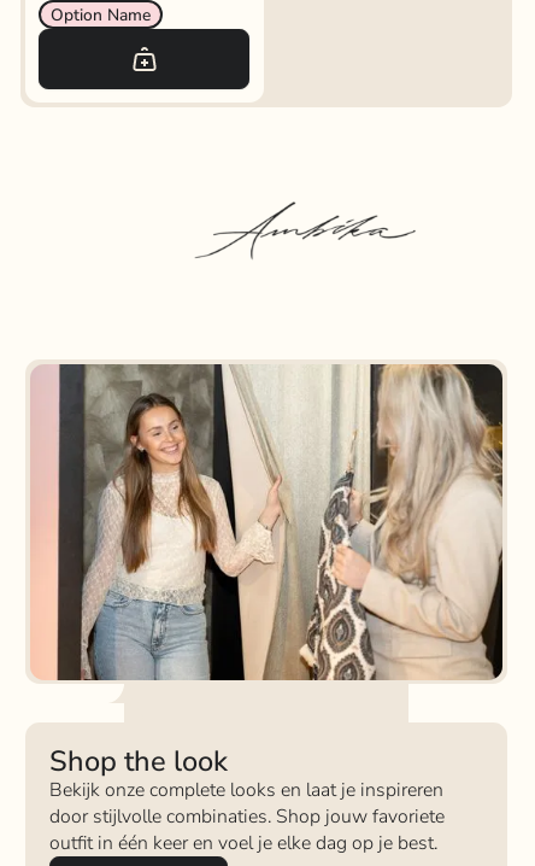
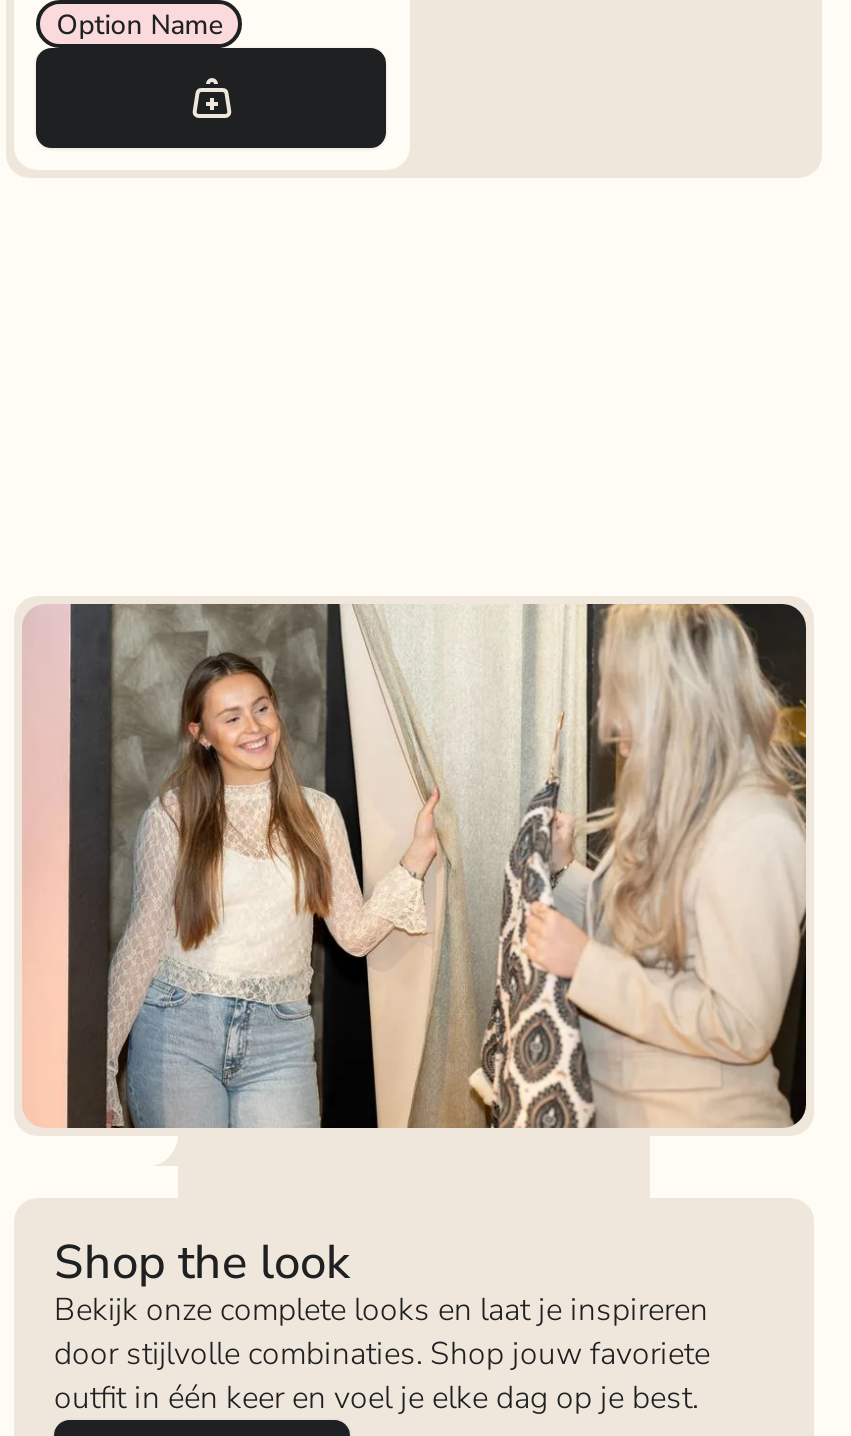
[195,201,416,259] [image] -> none

